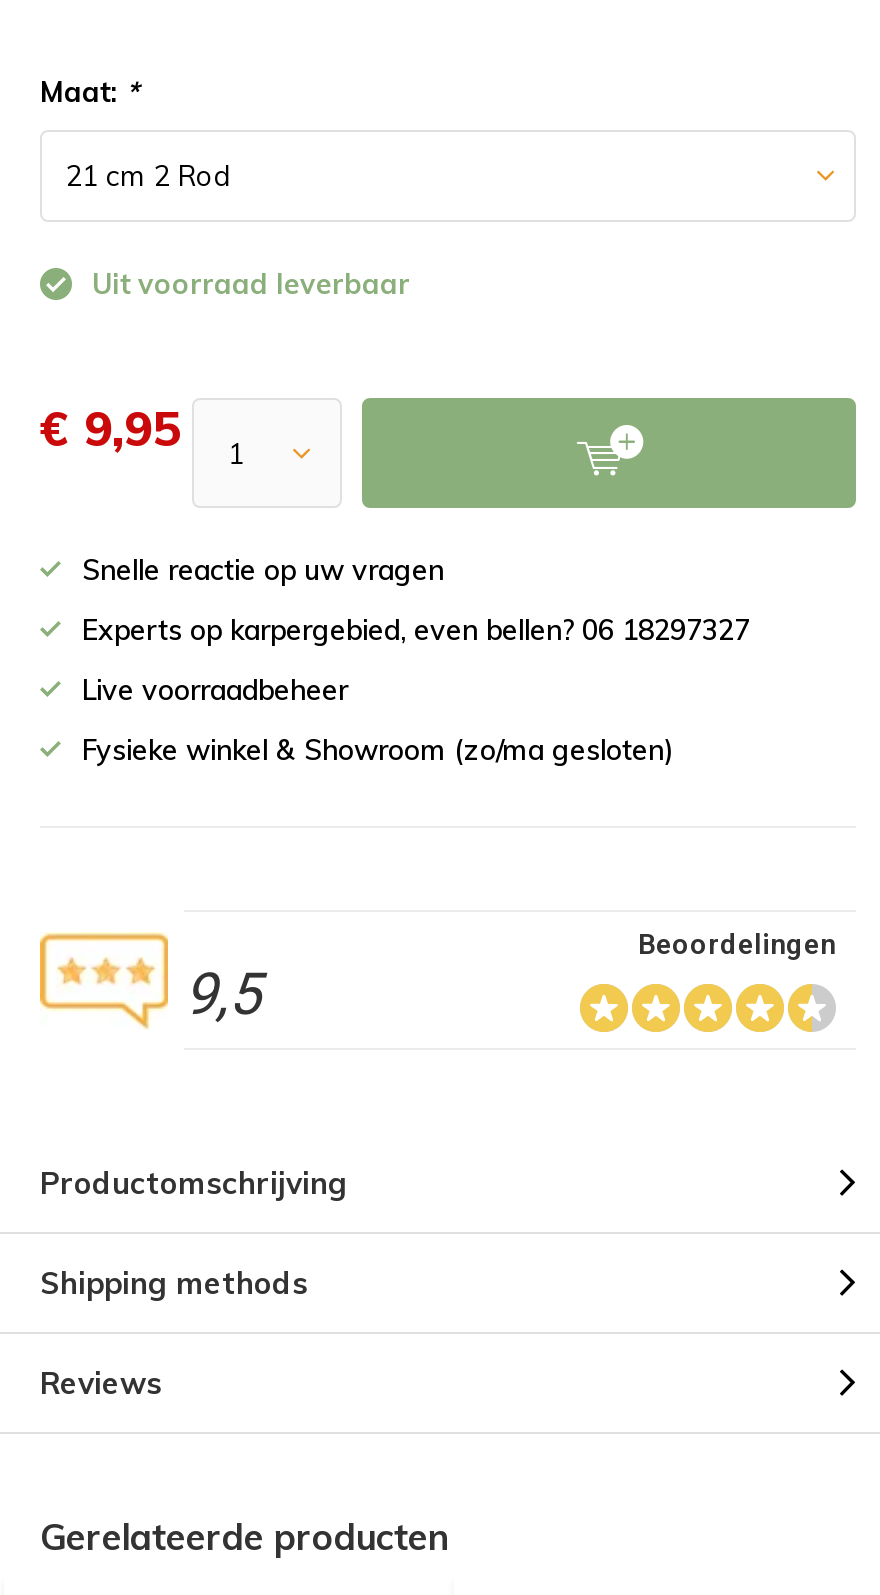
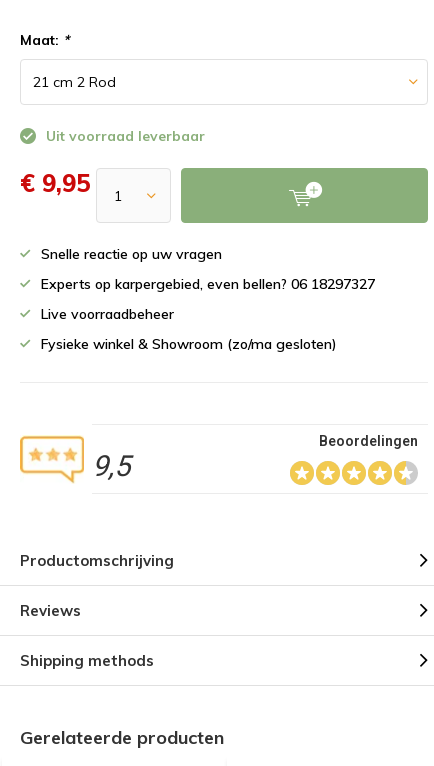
moved [40,1264,308,1302] -> [20,651,154,670]: Shipping methods
moved [40,1364,162,1402] -> [20,601,81,620]: Reviews

